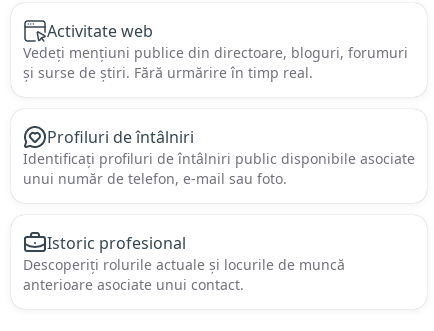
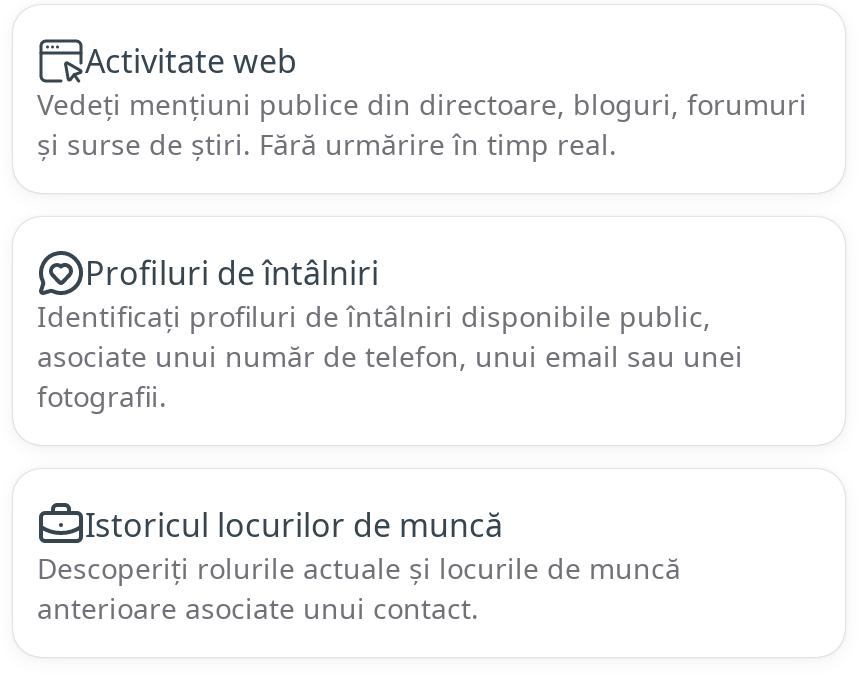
[23,149,415,188] Identificați profiluri de întâlniri public disponibile asociate | unui număr de telefon, e-mail sau foto. -> [37,297,743,415] Identificați profiluri de întâlniri disponibile public, | asociate unui număr de telefon, unui email sau unei | fotografii.
[47,232,186,254] Istoric profesional -> [85,503,503,547] Istoricul locurilor de muncă

